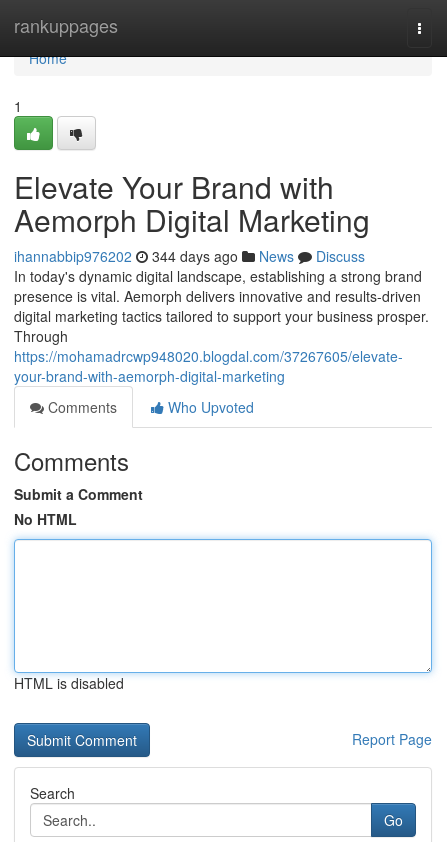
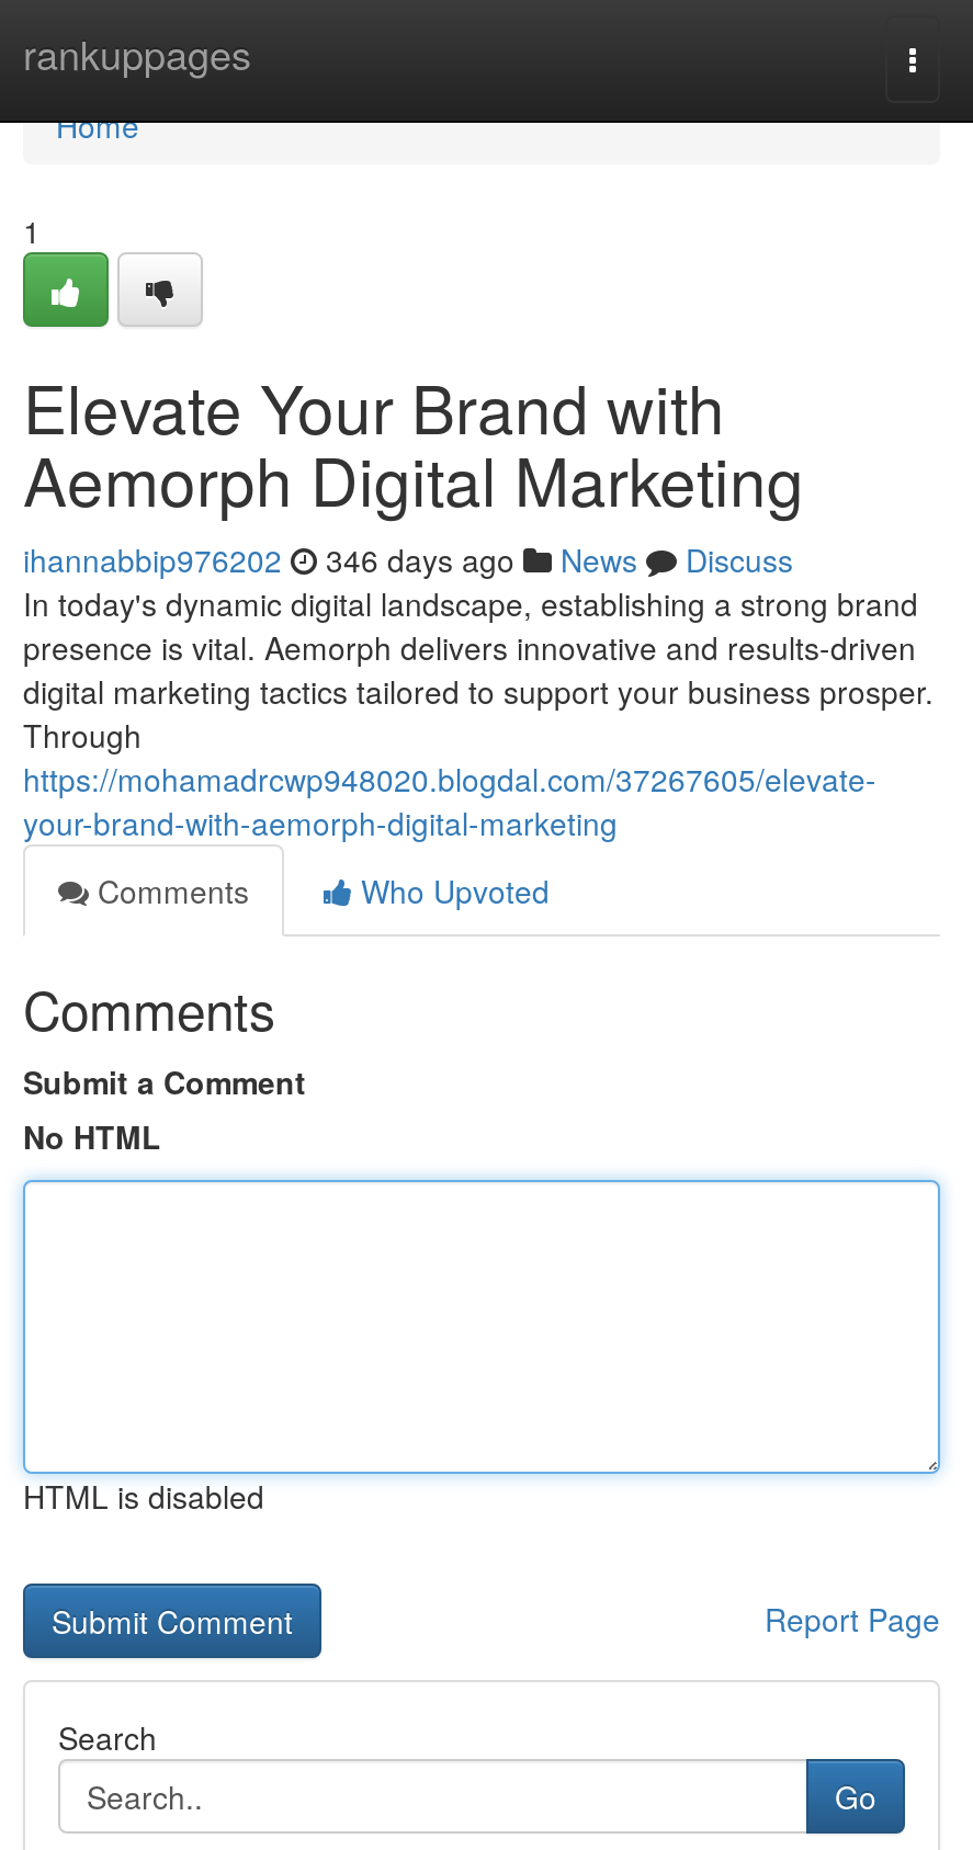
[14,246,365,266] ihannabbip976202 344 days ago News Discuss -> [23,537,793,581] ihannabbip976202 346 days ago News Discuss

